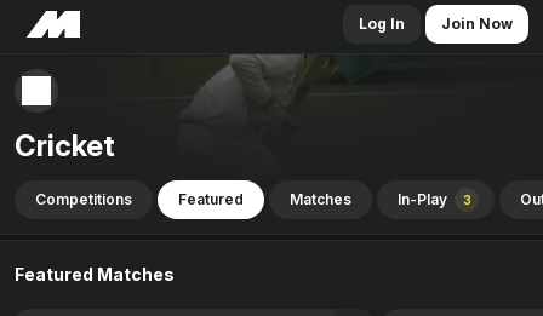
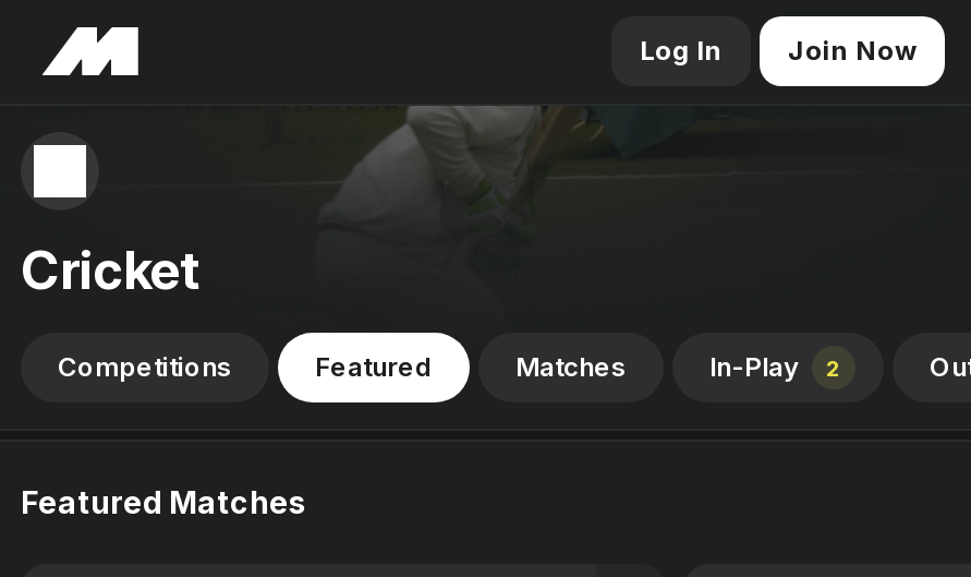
[398,190,471,208] In-Play 3 -> [709,350,841,383] In-Play 2

